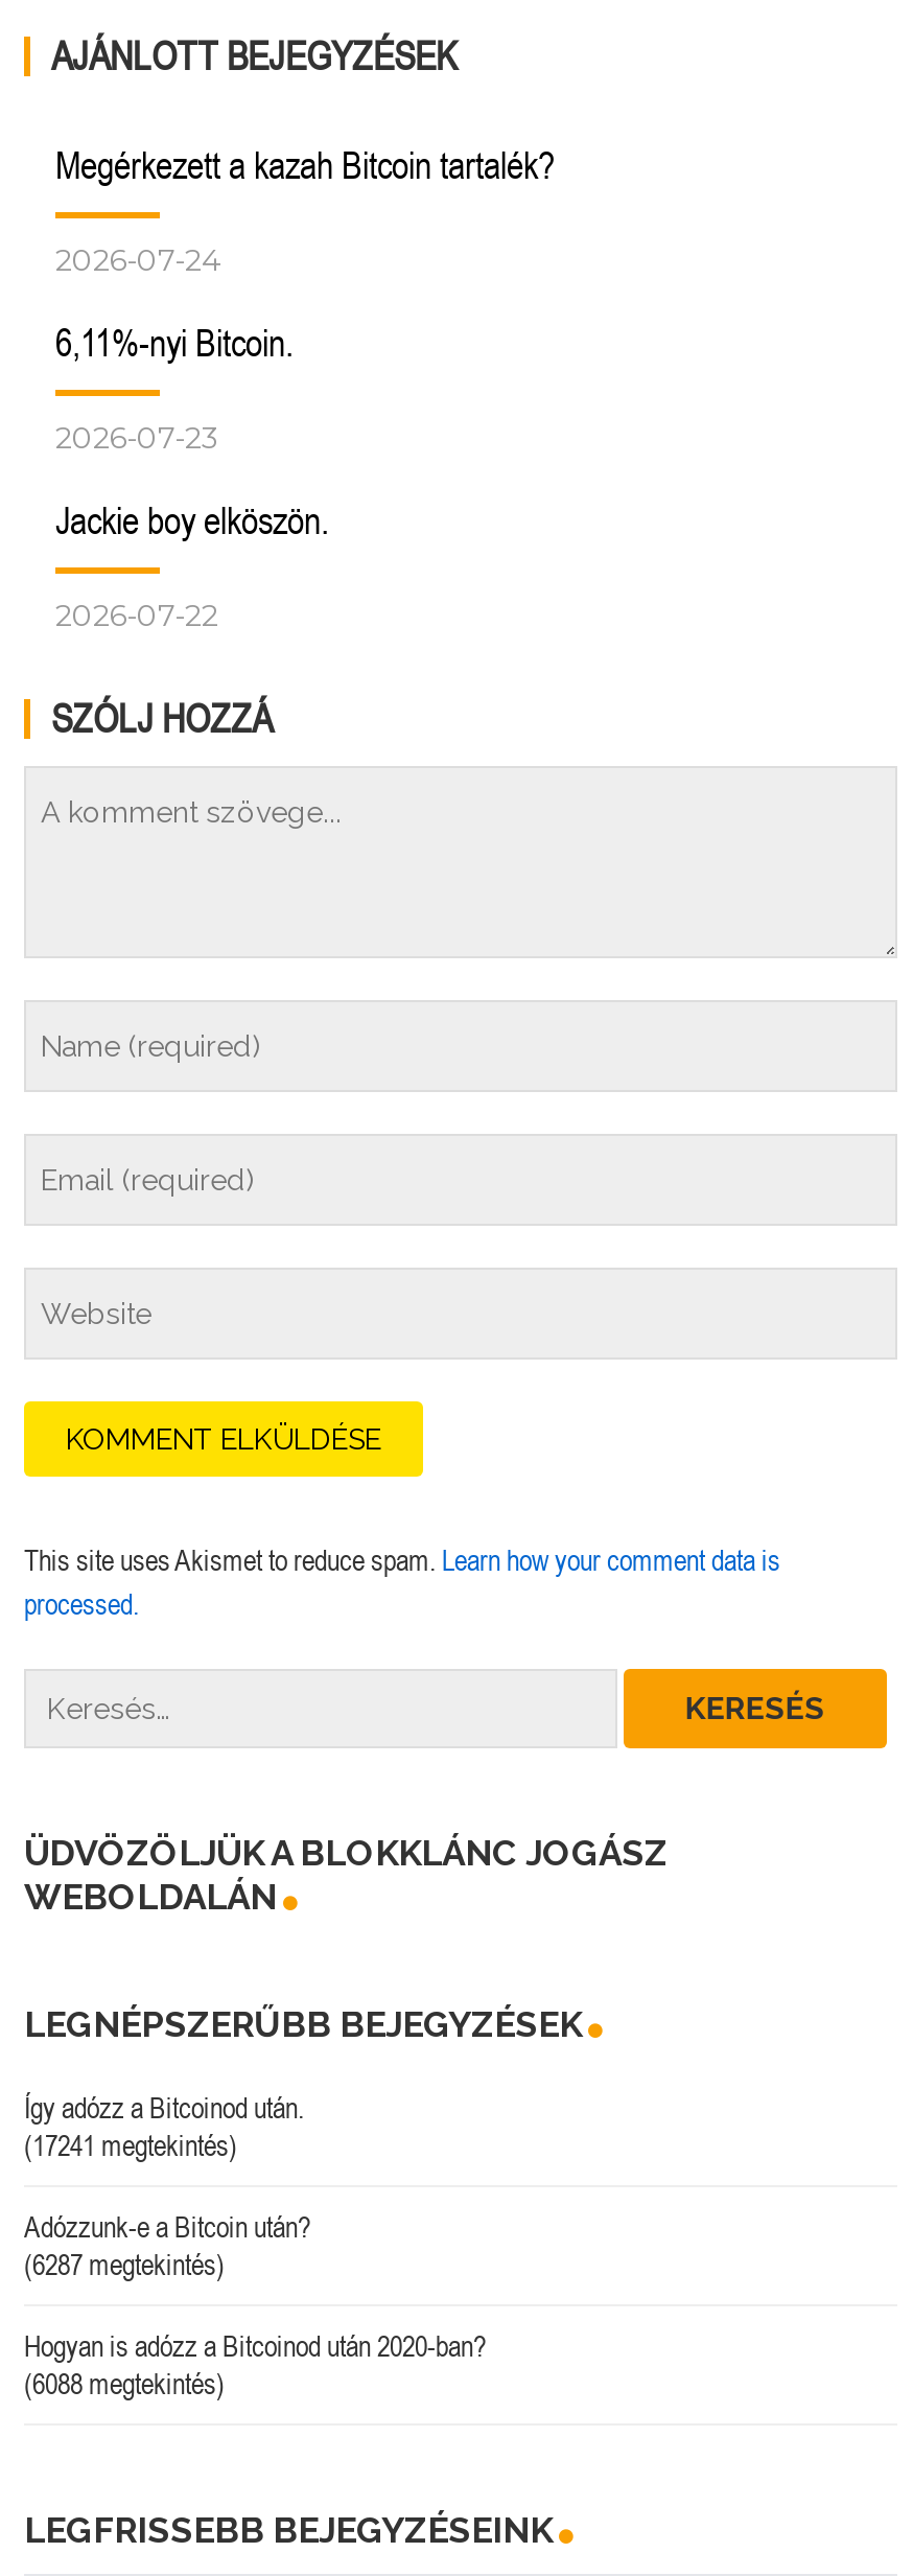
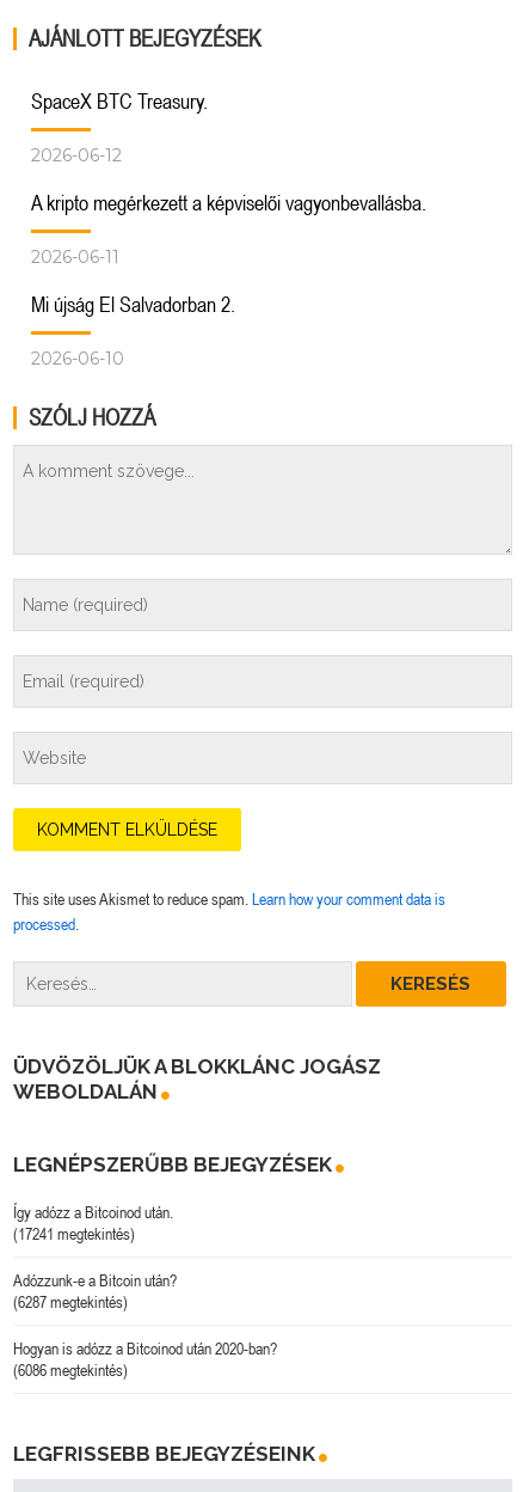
[55,143,555,187] Megérkezett a kazah Bitcoin tartalék? -> [31,88,208,113] SpaceX BTC Treasury.
[55,241,220,279] 2026-07-24 -> [31,145,122,166] 2026-06-12
[55,321,294,365] 6,11%-nyi Bitcoin. -> [31,190,426,215] A kripto megérkezett a képviselői vagyonbevallásba.
[55,419,218,456] 2026-07-23 -> [31,246,119,268] 2026-06-11
[55,498,329,542] Jackie boy elköszön. -> [31,292,235,317] Mi újság El Salvadorban 2.
[55,597,218,634] 2026-07-22 -> [31,348,124,369] 2026-06-10
[24,2368,225,2401] (6088 megtekintés) -> [13,1361,128,1380] (6086 megtekintés)

